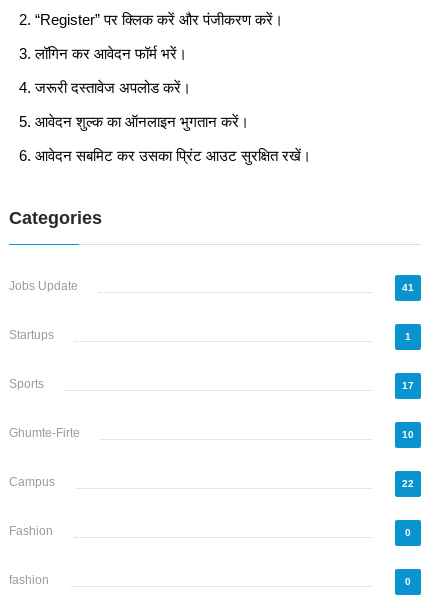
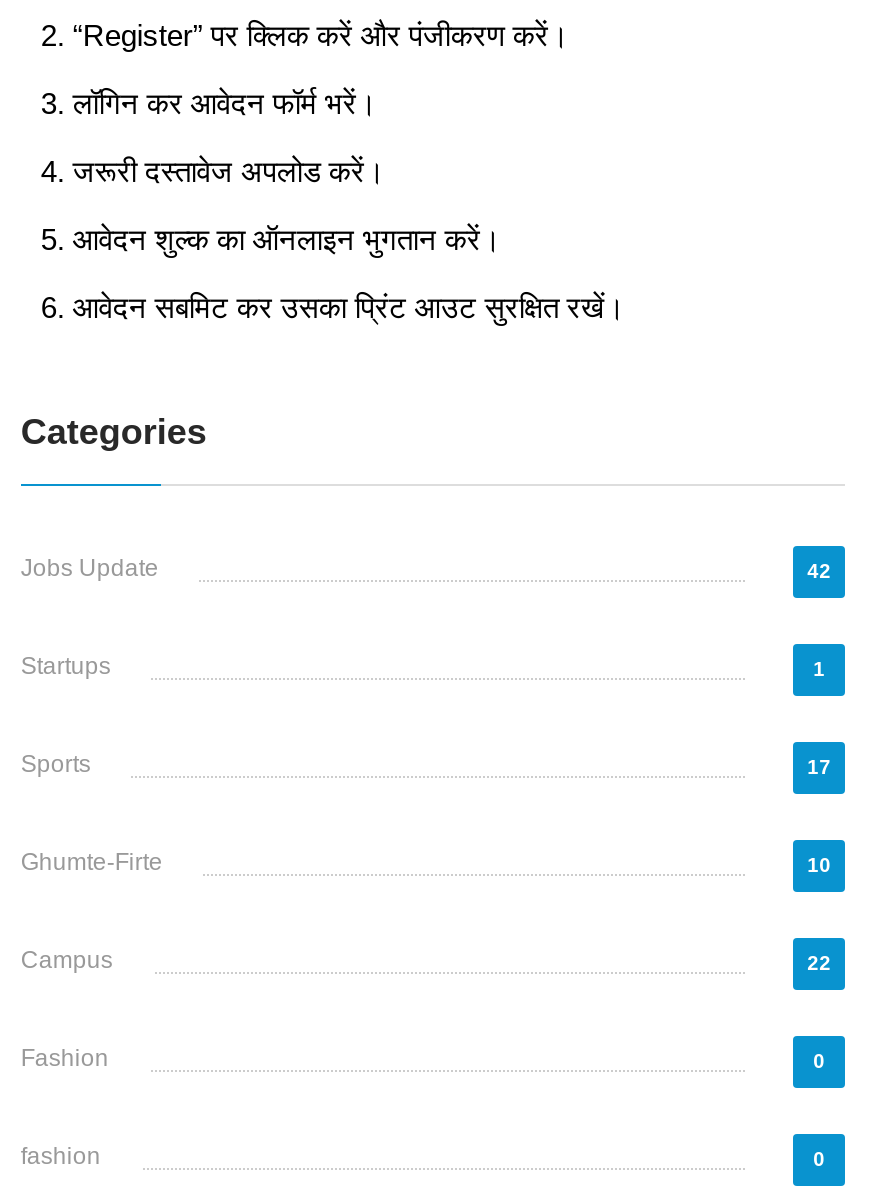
[402,282,414,293] 41 -> [807,559,831,581] 42

